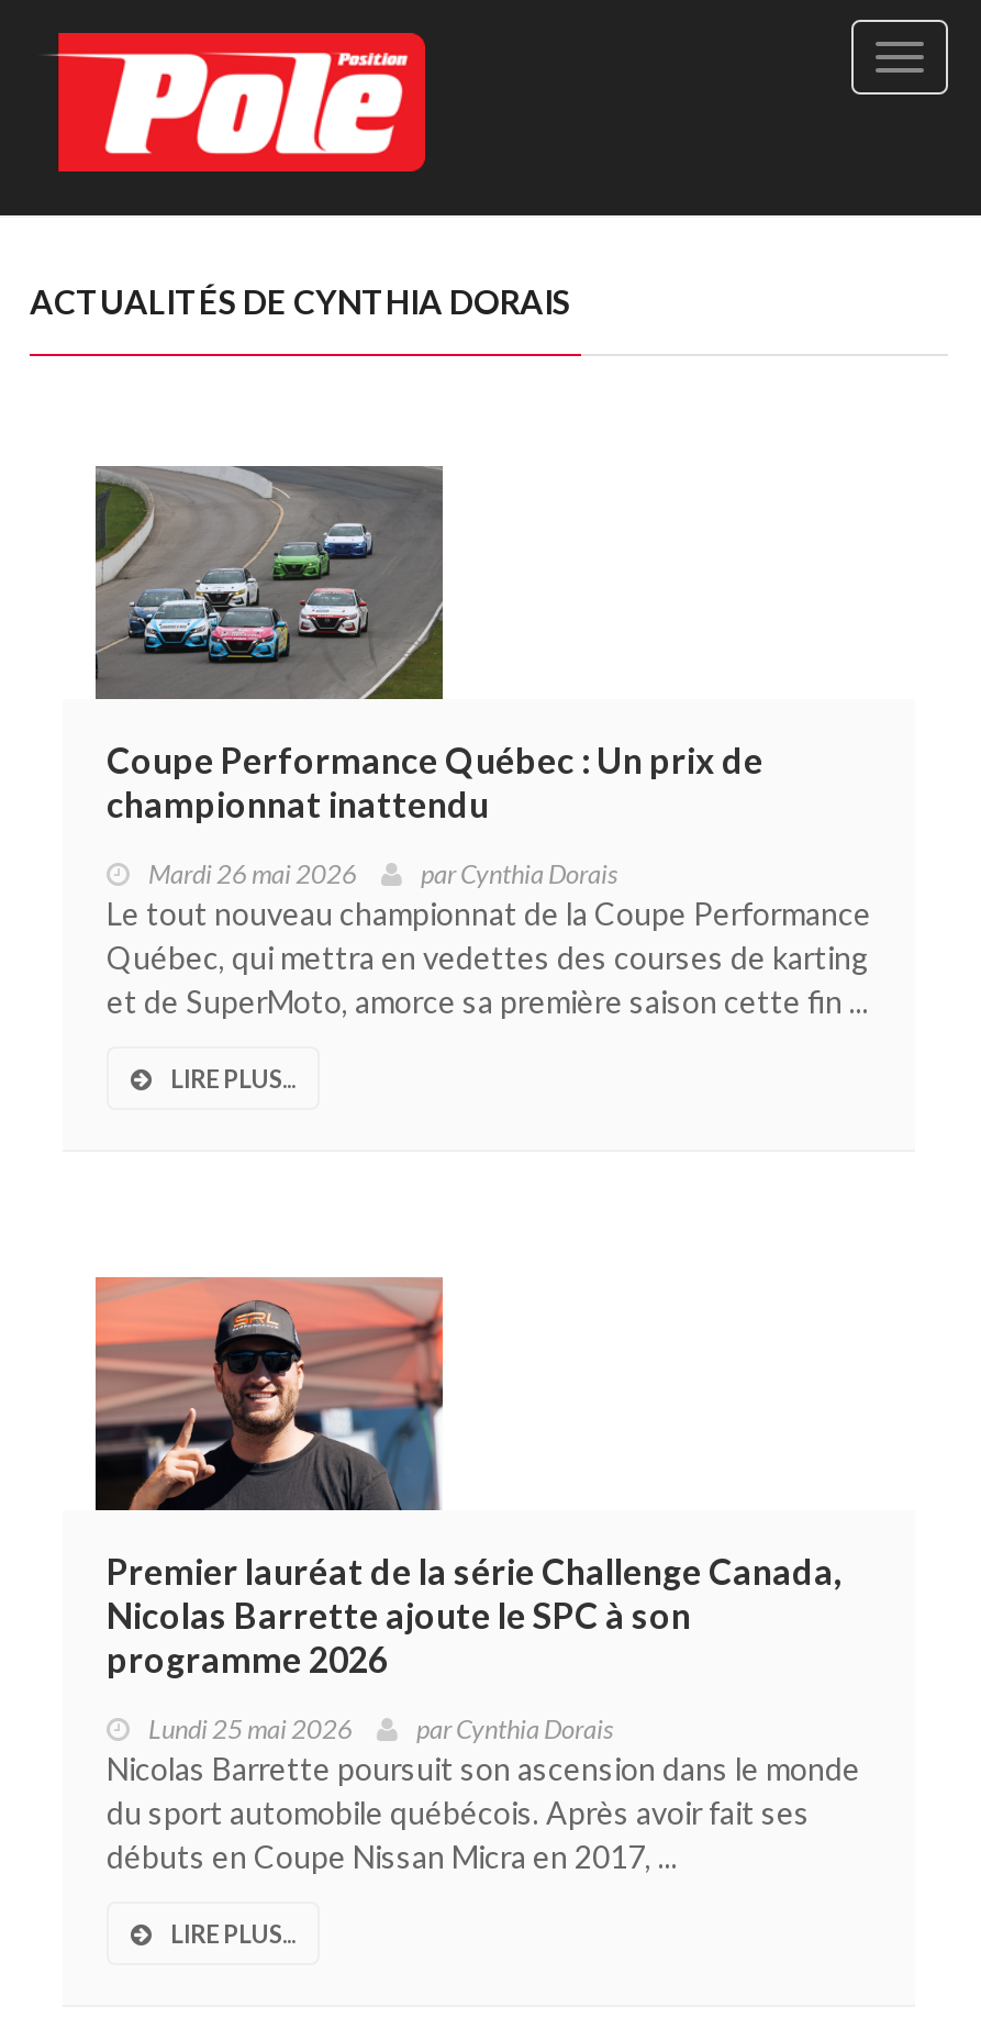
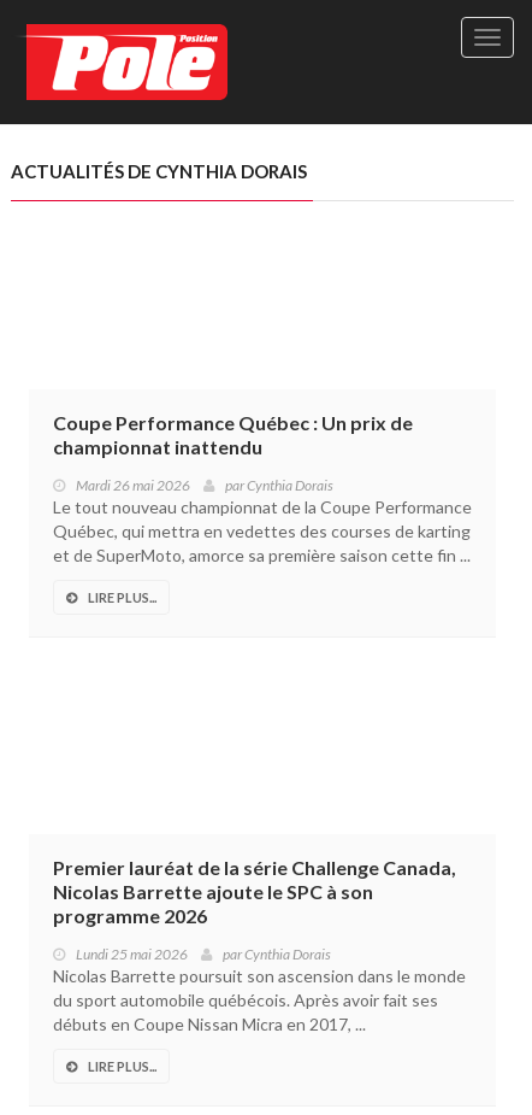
[93,464,445,701] [image] -> none
[93,1275,445,1512] [image] -> none

